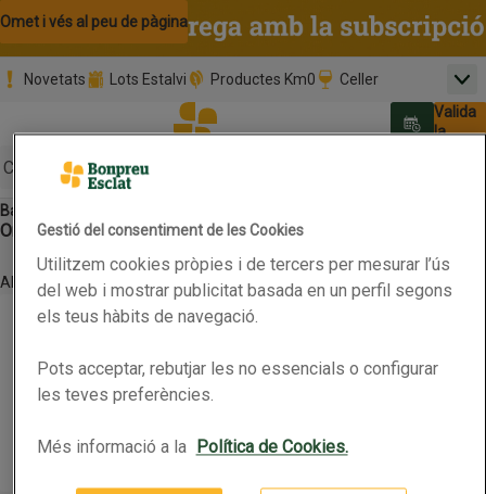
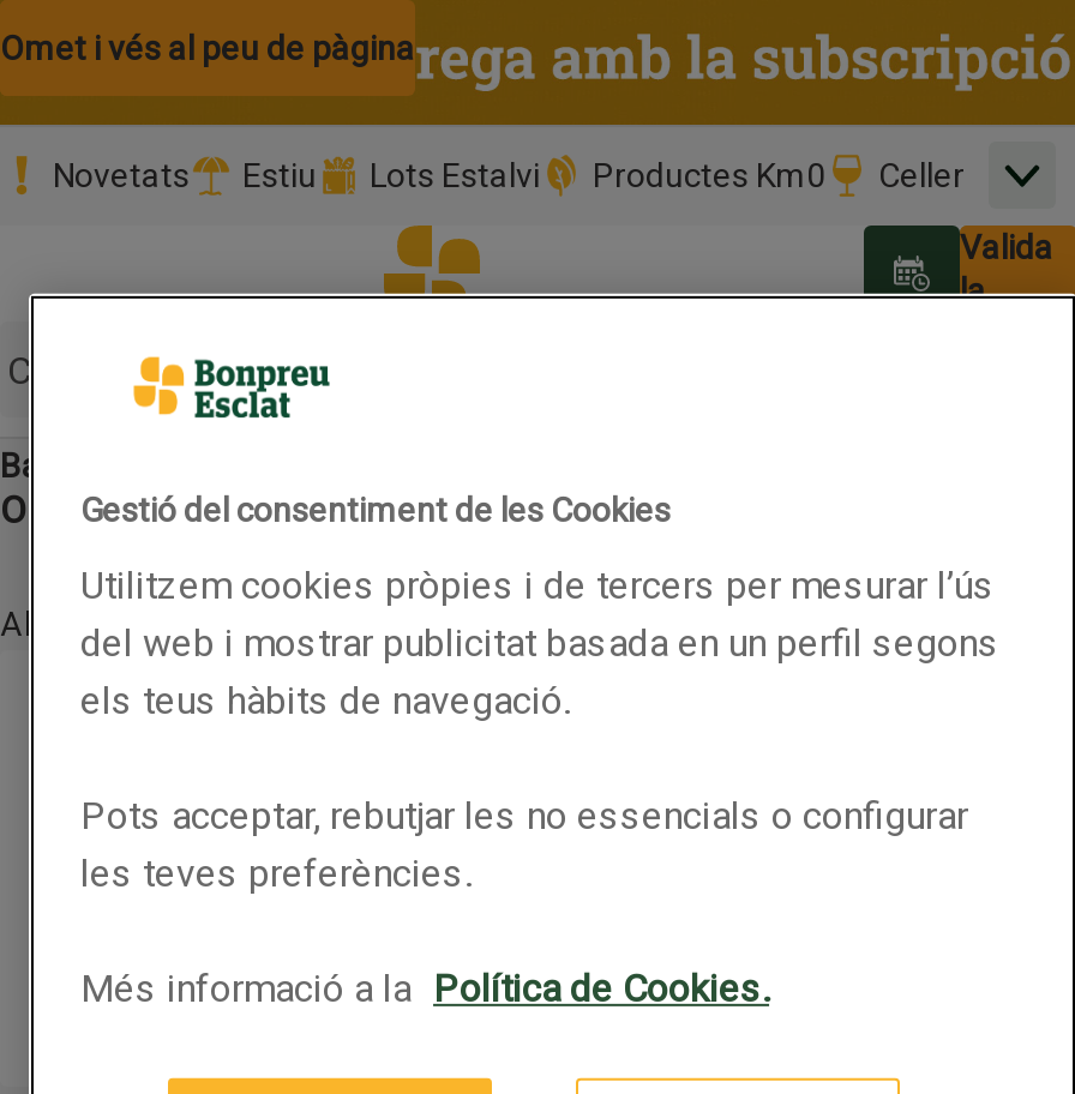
none -> [242,156,317,194] Estiu

